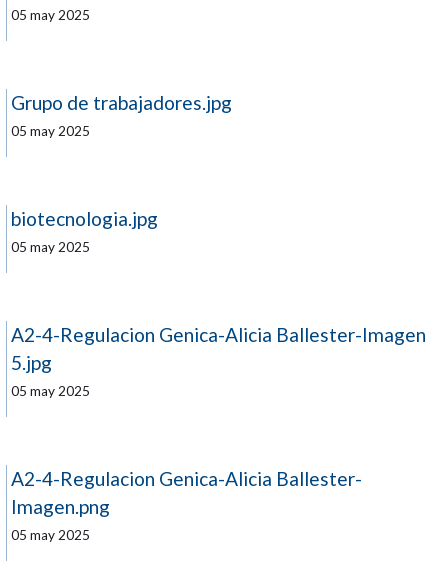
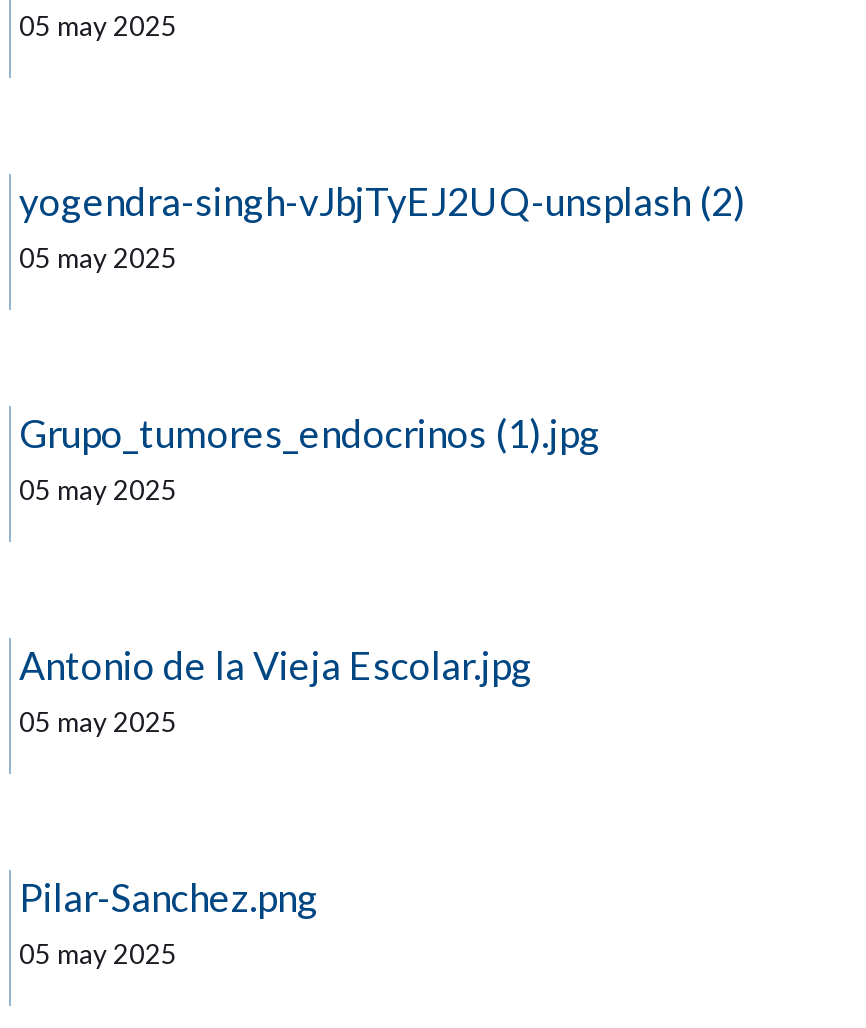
[11,91,232,114] Grupo de trabajadores.jpg -> [19,178,745,224] yogendra-singh-vJbjTyEJ2UQ-unsplash (2)
[11,207,158,230] biotecnologia.jpg -> [19,410,601,456] Grupo_tumores_endocrinos (1).jpg
[11,323,426,374] A2-4-Regulacion Genica-Alicia Ballester-Imagen | 5.jpg -> [19,642,533,688] Antonio de la Vieja Escolar.jpg
[11,467,362,518] A2-4-Regulacion Genica-Alicia Ballester- | Imagen.png -> [19,874,319,920] Pilar-Sanchez.png

